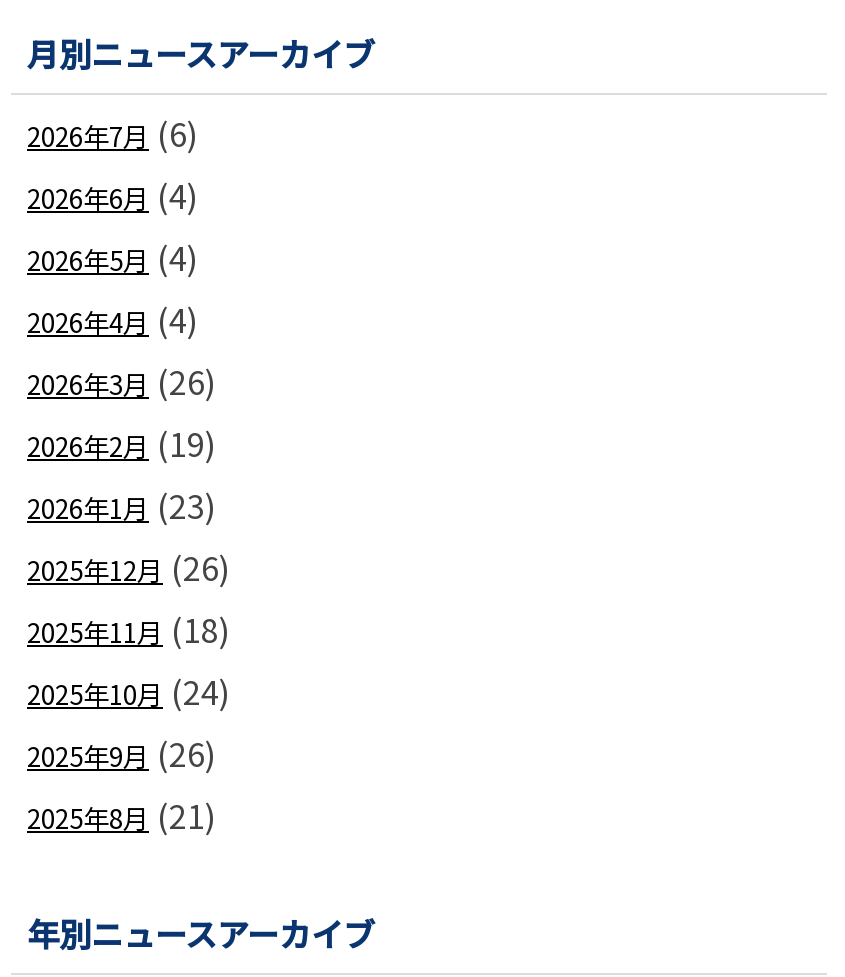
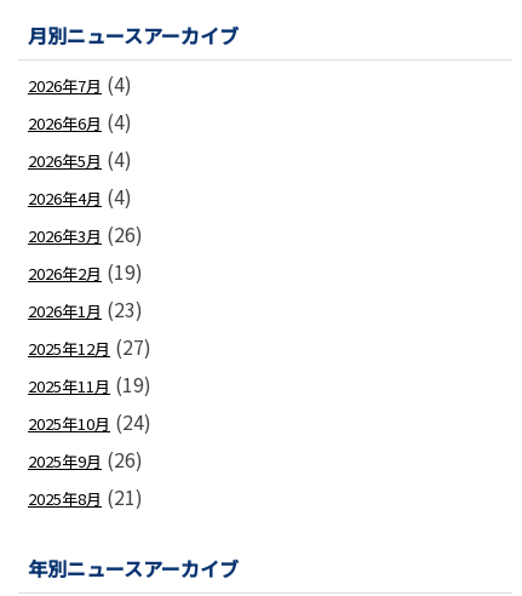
[27,109,199,157] 2026年7月(6) -> [28,69,132,98] 2026年7月(4)
[27,543,231,591] 2025年12月(26) -> [28,332,151,361] 2025年12月(27)
[27,605,231,653] 2025年11月(18) -> [28,369,151,399] 2025年11月(19)

